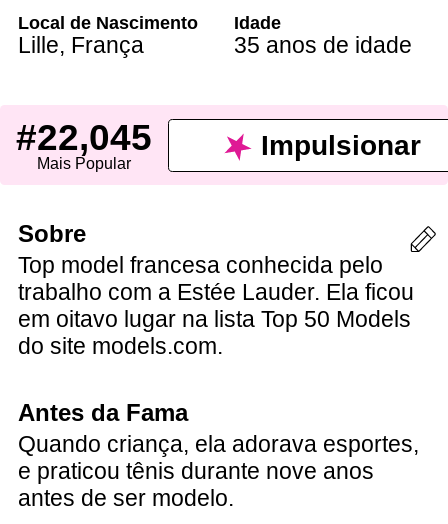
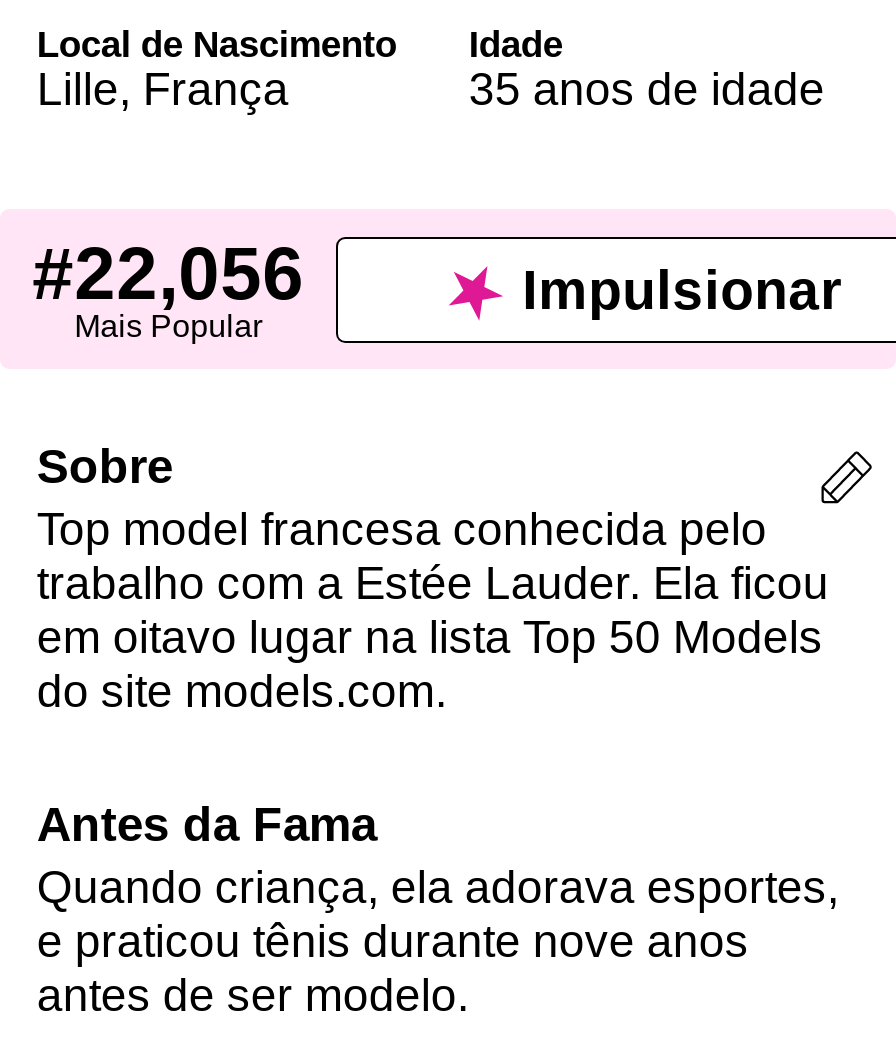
[16,116,152,157] #22,045 -> [32,232,304,314] #22,056

